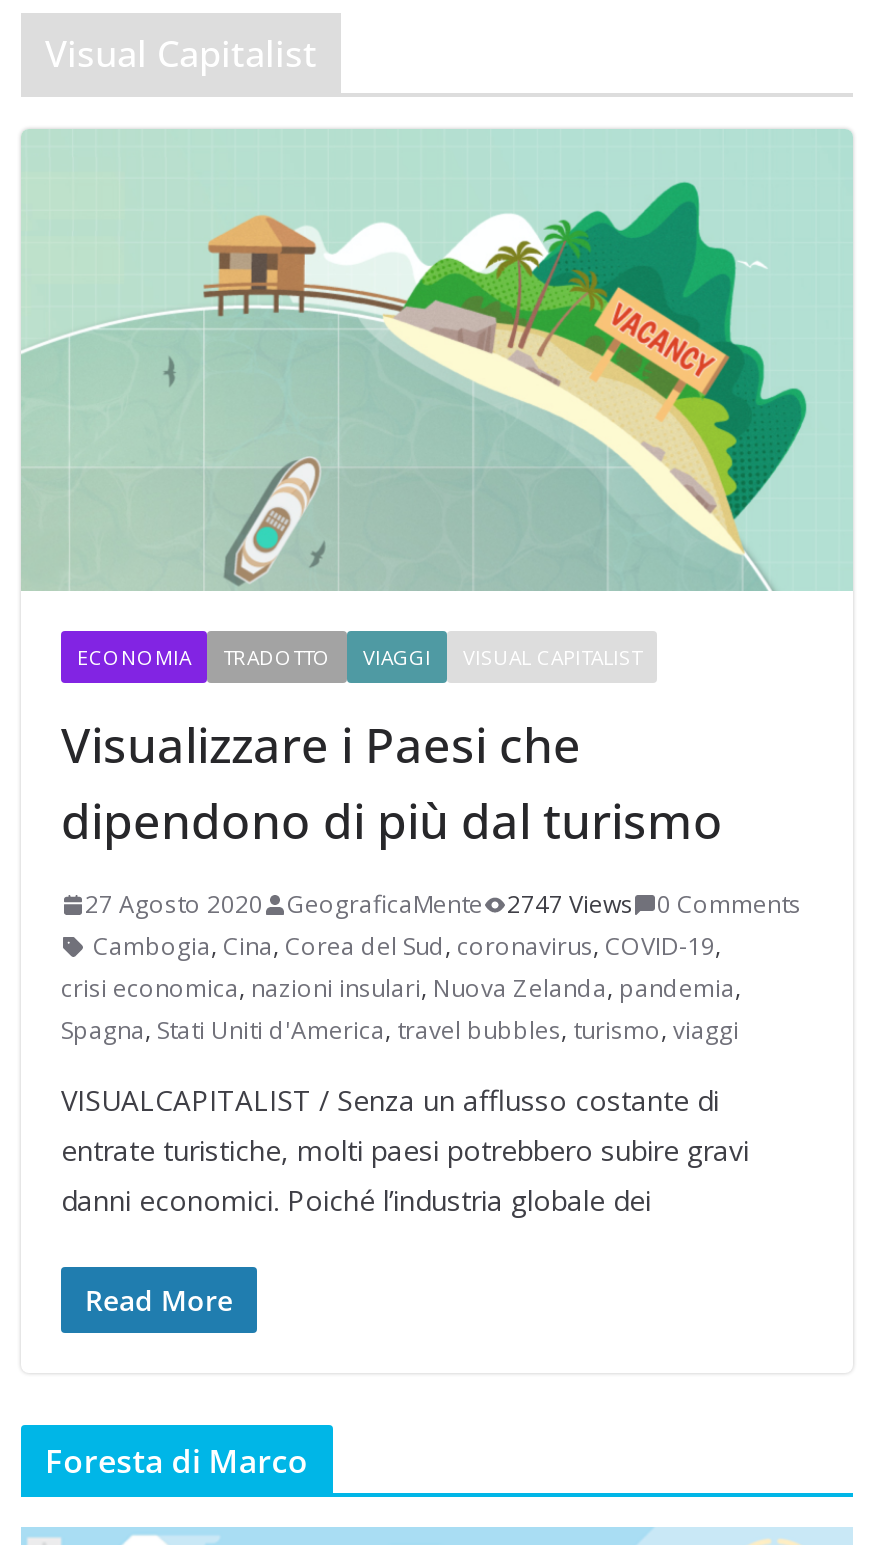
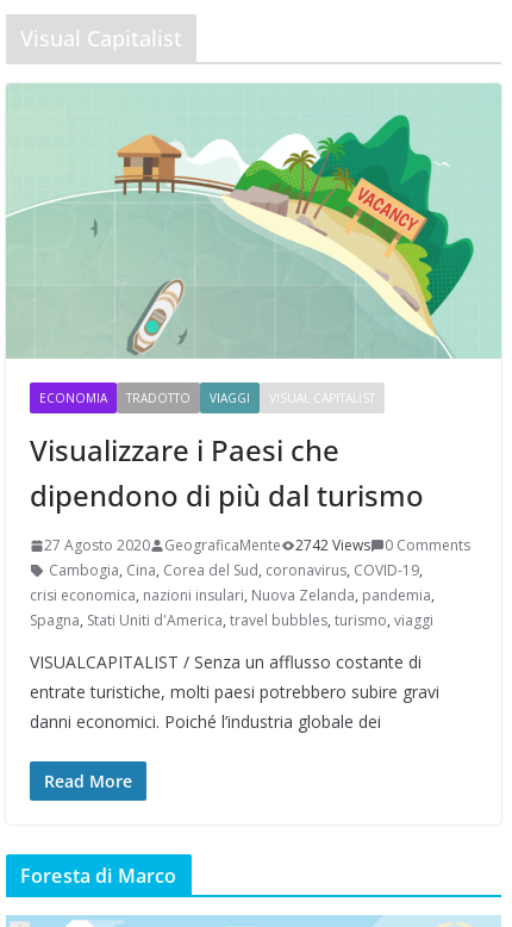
[85,888,801,922] 27 Agosto 2020 GeograficaMente 2747 Views 0 Comments -> [44,535,470,556] 27 Agosto 2020 GeograficaMente 2742 Views 0 Comments

